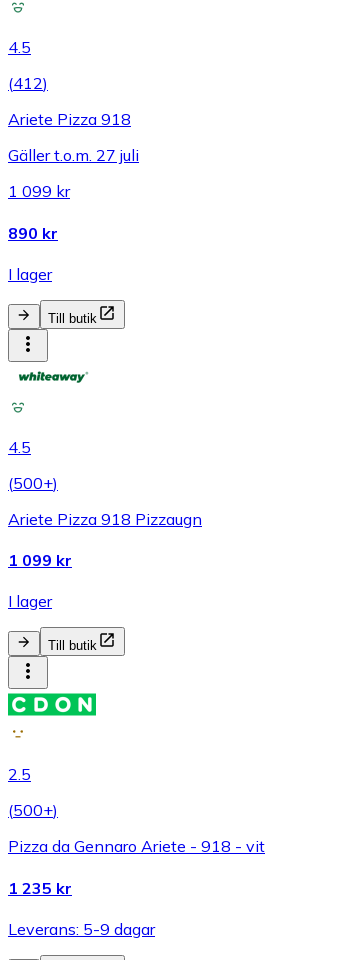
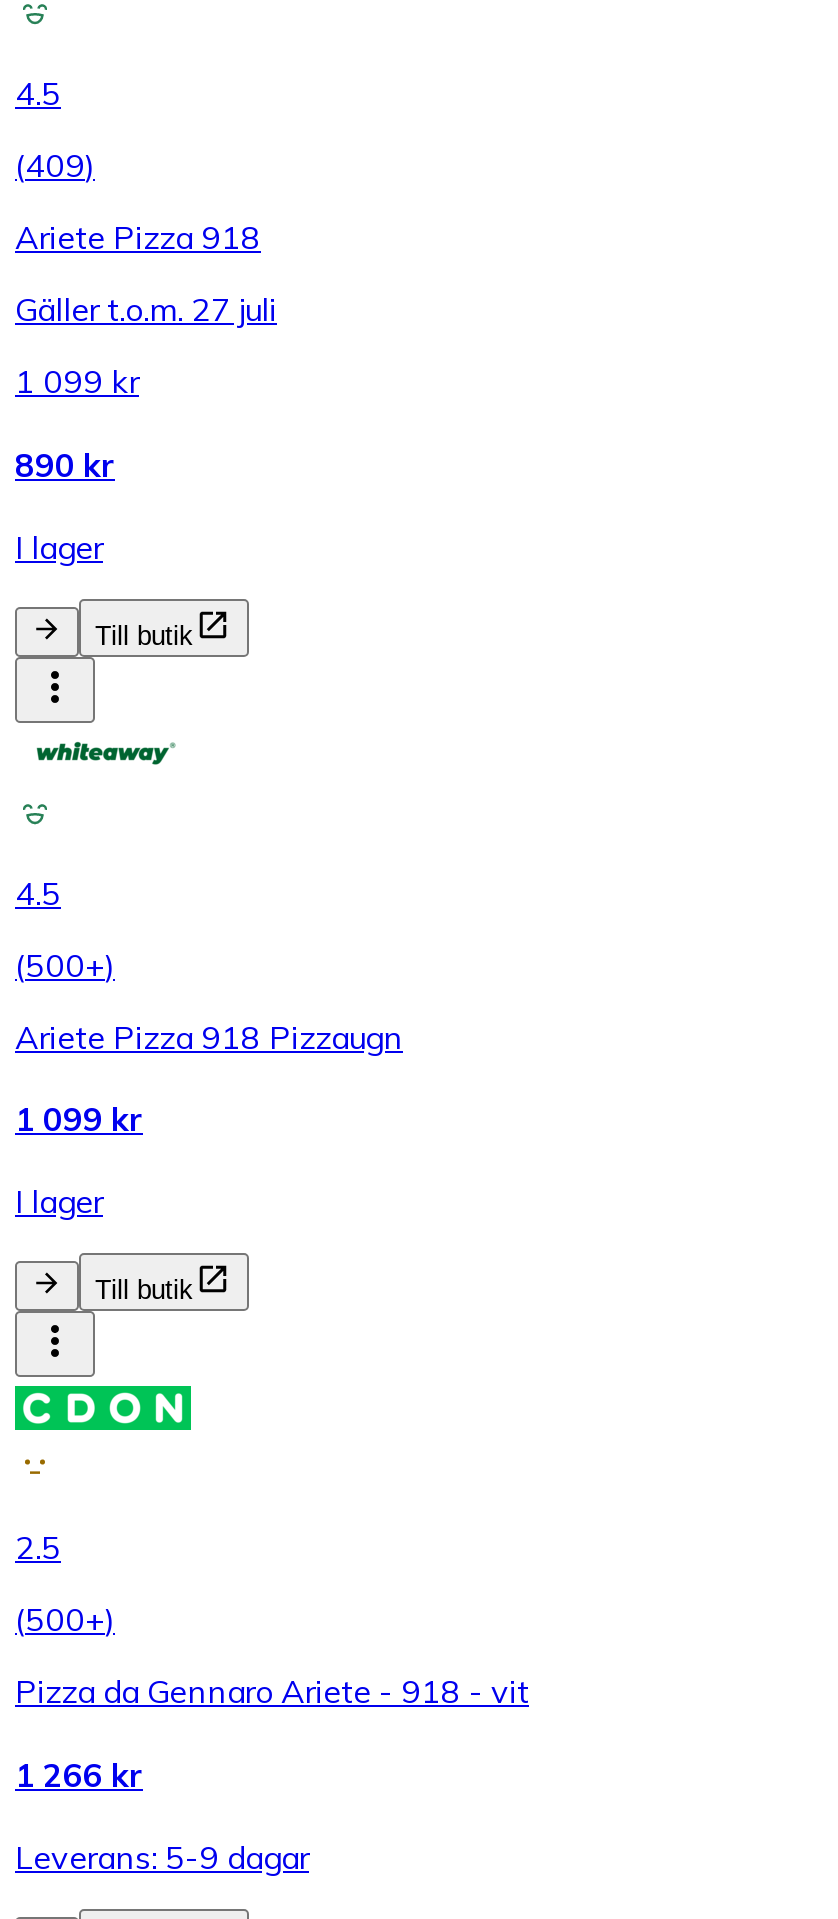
[8,73,48,93] (412) -> [15,146,95,186] (409)
[8,878,72,898] 1 235 kr -> [15,1754,143,1794] 1 266 kr

